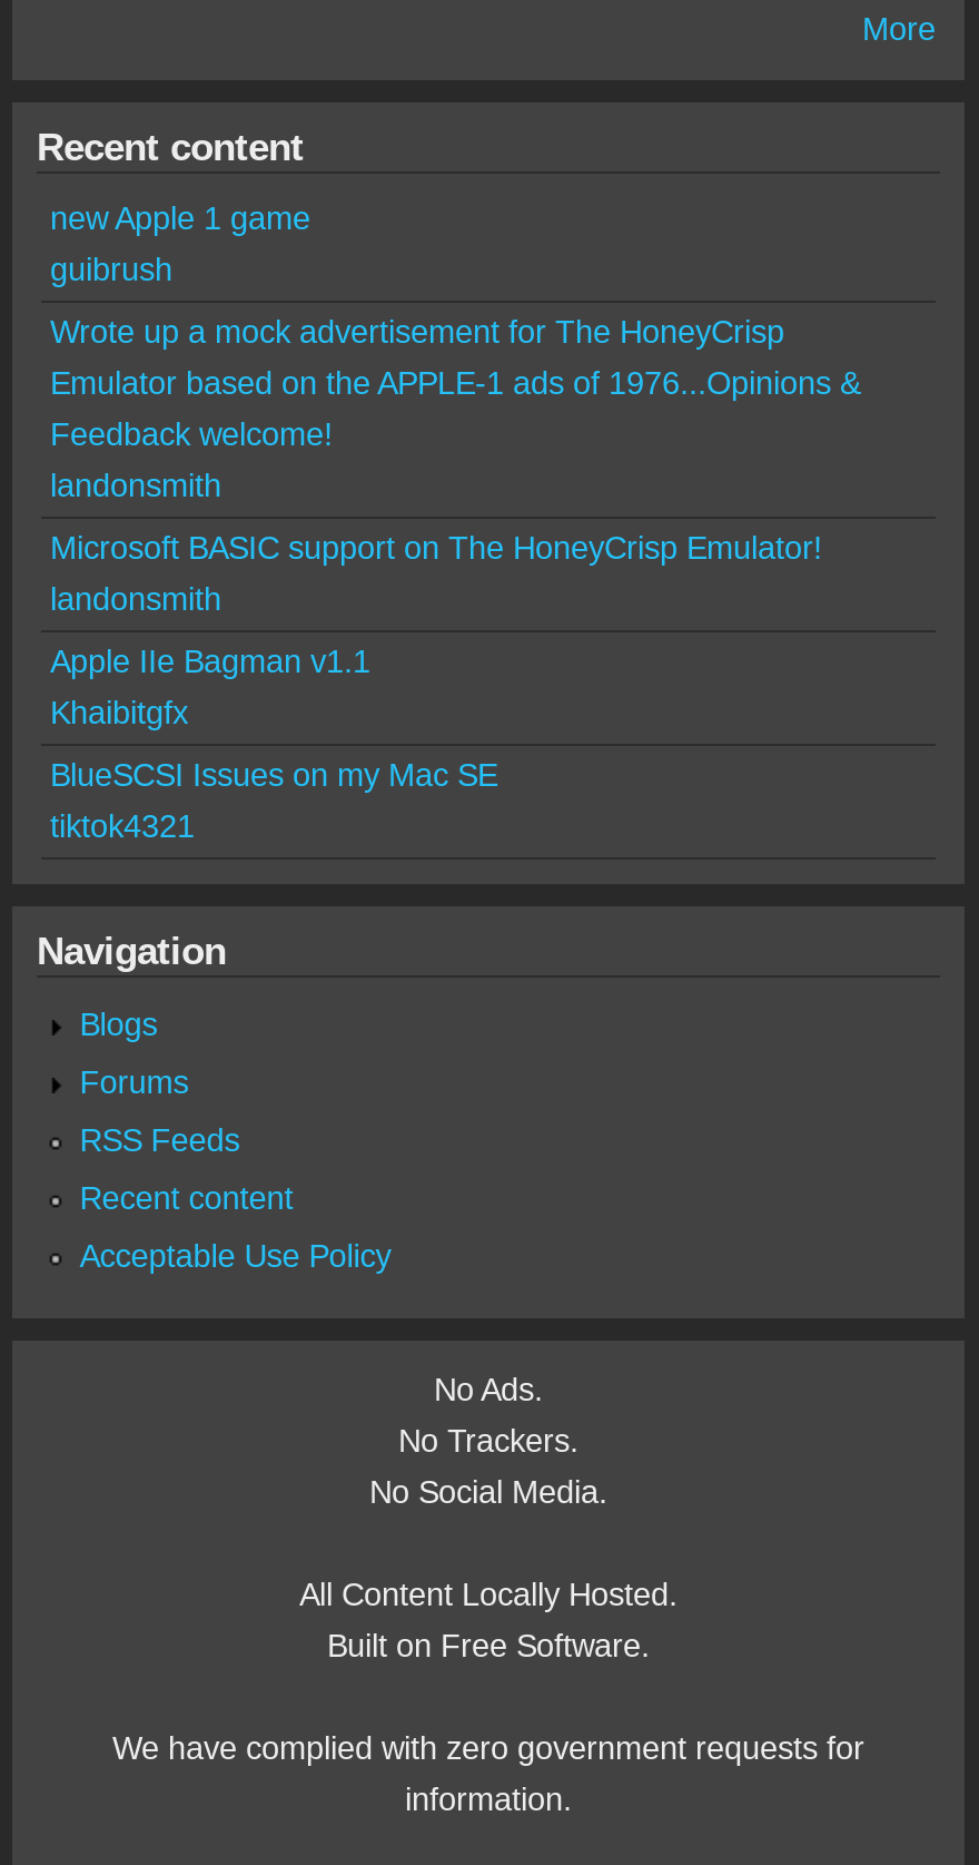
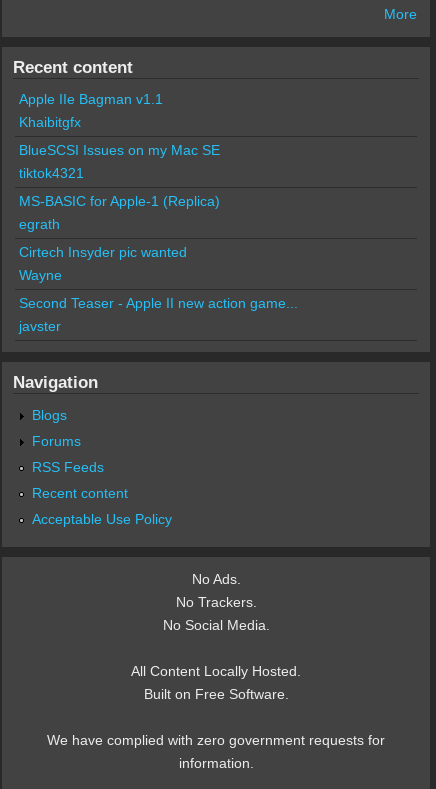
[50,201,860,618] new Apple 1 game | guibrush | Wrote up a mock advertisement for The HoneyCrisp | Emulator based on the APPLE-1 ads of 1976...Opinions & | Feedback welcome! | landonsmith | Microsoft BASIC support on The HoneyCrisp Emulator! | landonsmith -> none
moved [50,644,497,845] -> [19,91,220,181]: Apple IIe Bagman v1.1 | Khaibitgfx | BlueSCSI Issues on my Mac SE | tiktok4321
none -> [19,193,298,334] MS-BASIC for Apple-1 (Replica) | egrath | Cirtech Insyder pic wanted | Wayne | Second Teaser - Apple II new action game... | javster

